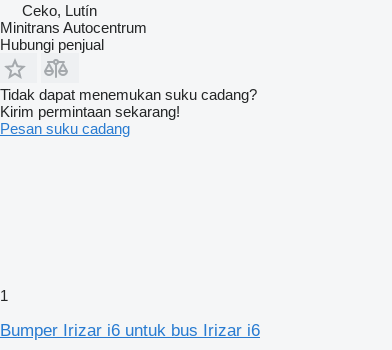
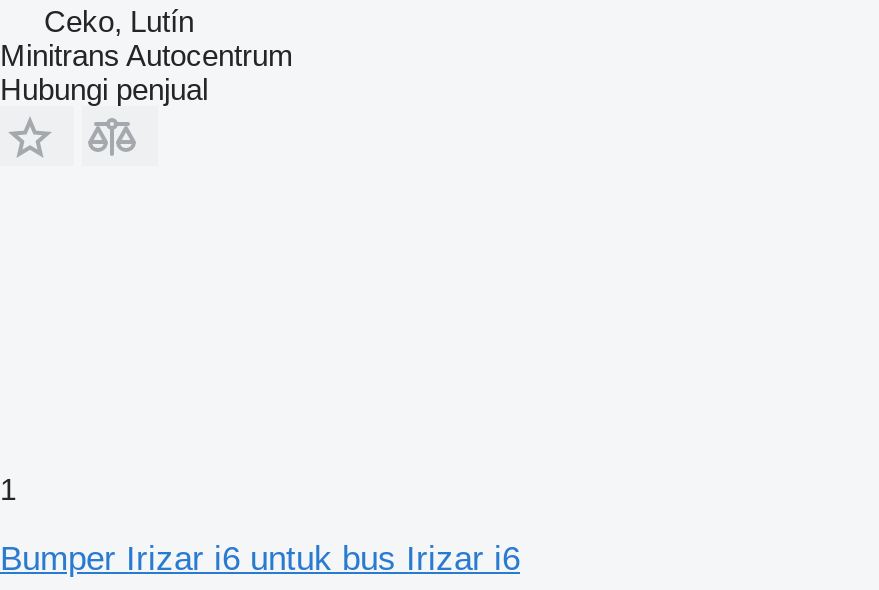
[0,86,257,137] Tidak dapat menemukan suku cadang? | Kirim permintaan sekarang! | Pesan suku cadang -> none

